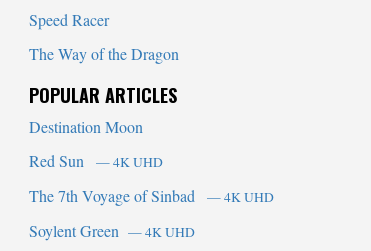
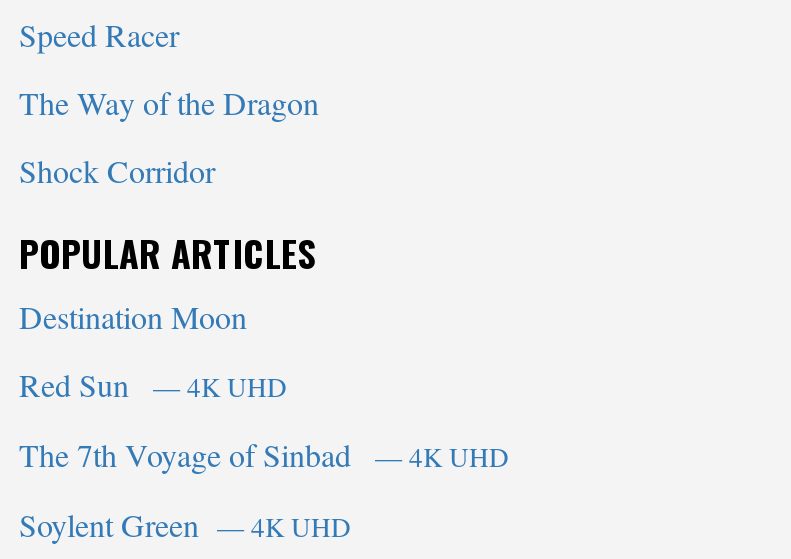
none -> [19,149,215,191] Shock Corridor

